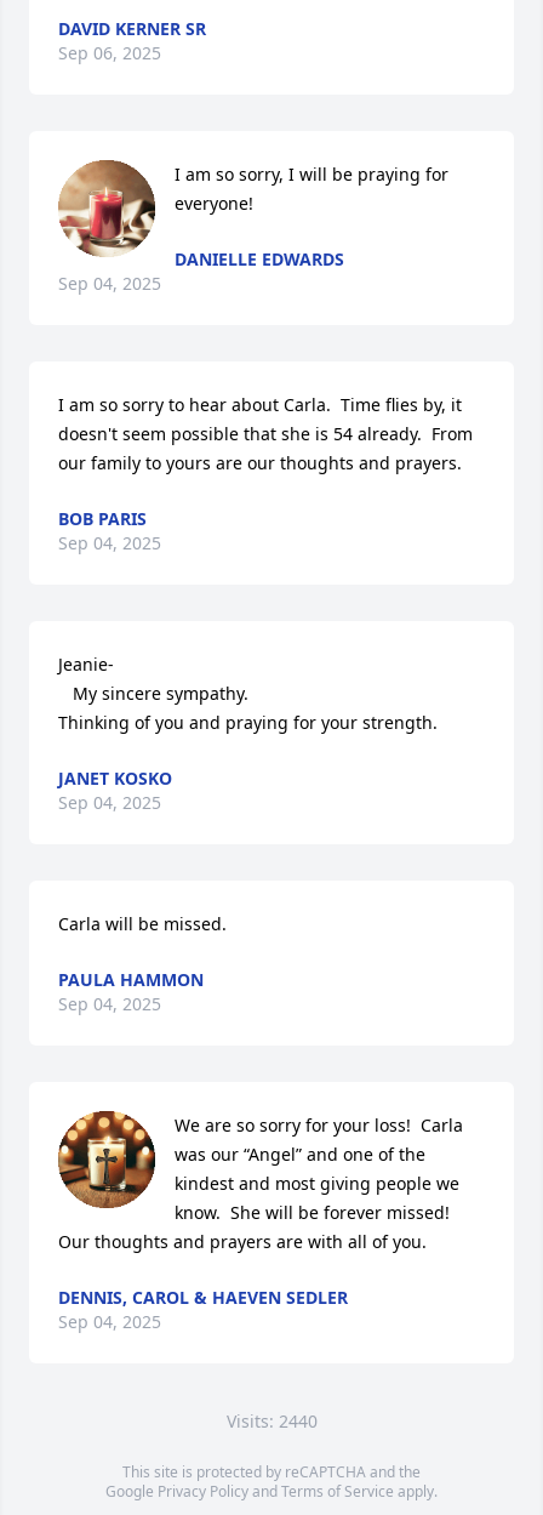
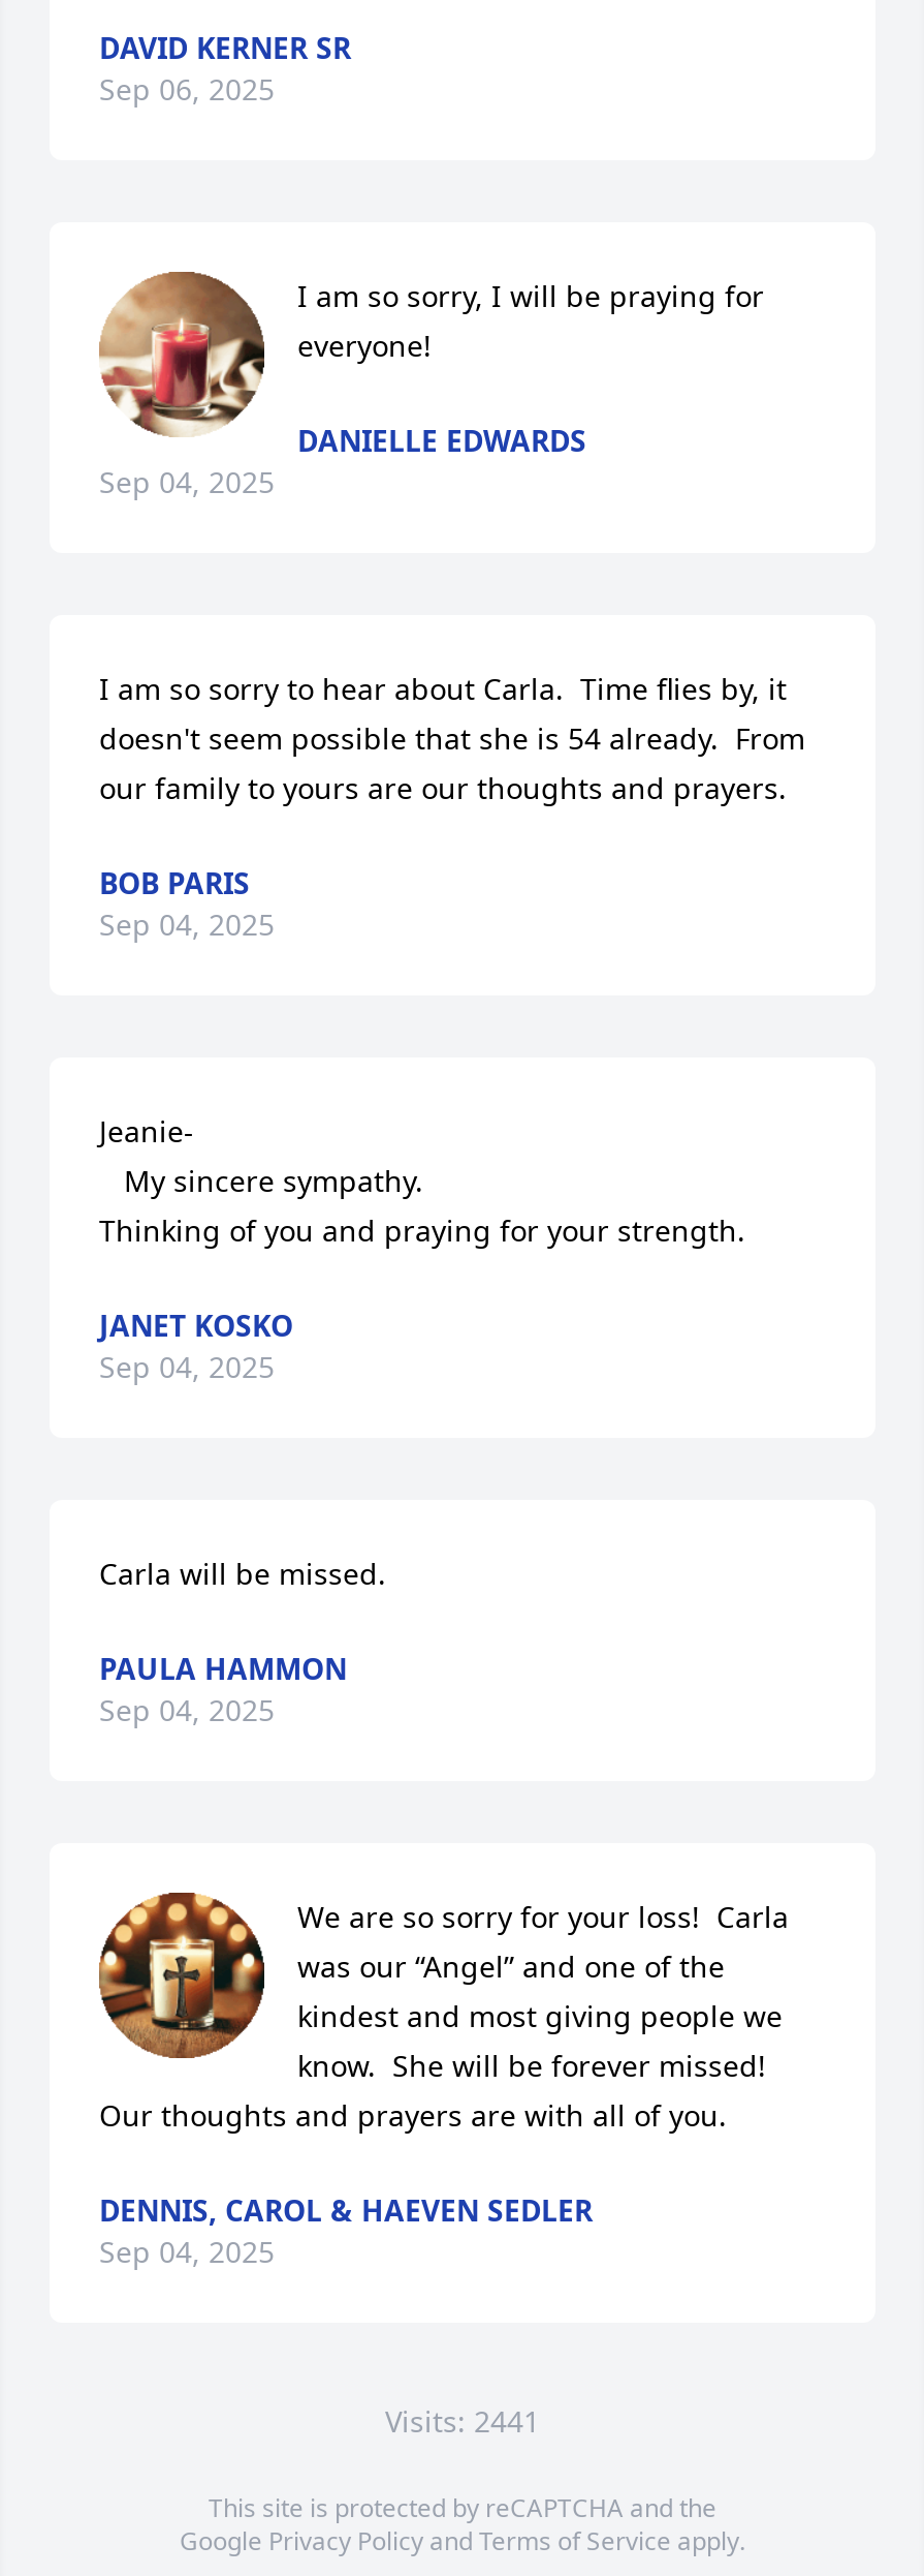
[226,1409,317,1433] Visits: 2440 -> [385,2401,540,2441] Visits: 2441

